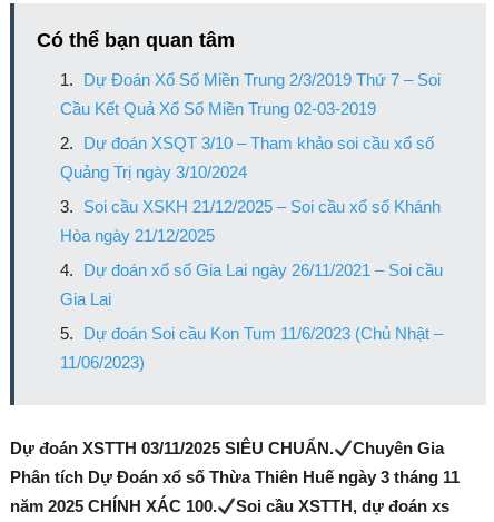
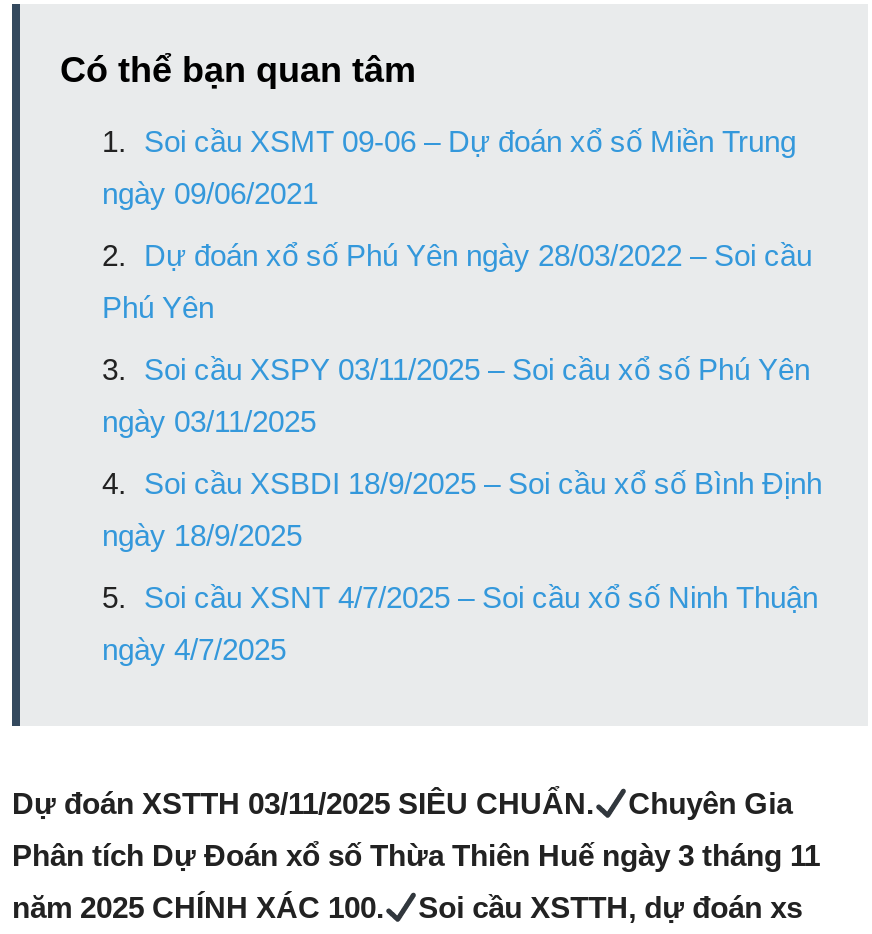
[83,70,441,89] Dự Đoán Xổ Số Miền Trung 2/3/2019 Thứ 7 – Soi -> [144,124,796,158] Soi cầu XSMT 09-06 – Dự đoán xổ số Miền Trung
[60,99,376,118] Cầu Kết Quả Xổ Số Miền Trung 02-03-2019 -> [102,176,318,210] ngày 09/06/2021
[83,134,434,152] Dự đoán XSQT 3/10 – Tham khảo soi cầu xổ số -> [144,238,812,272] Dự đoán xổ số Phú Yên ngày 28/03/2022 – Soi cầu
[60,162,247,181] Quảng Trị ngày 3/10/2024 -> [102,290,214,324] Phú Yên
[83,197,441,216] Soi cầu XSKH 21/12/2025 – Soi cầu xổ số Khánh -> [144,352,810,386] Soi cầu XSPY 03/11/2025 – Soi cầu xổ số Phú Yên
[60,226,215,245] Hòa ngày 21/12/2025 -> [102,404,316,438] ngày 03/11/2025
[83,260,443,279] Dự đoán xổ số Gia Lai ngày 26/11/2021 – Soi cầu -> [144,466,822,500] Soi cầu XSBDI 18/9/2025 – Soi cầu xổ số Bình Định
[60,289,111,308] Gia Lai -> [102,518,302,552] ngày 18/9/2025
[83,324,443,343] Dự đoán Soi cầu Kon Tum 11/6/2023 (Chủ Nhật – -> [144,580,818,614] Soi cầu XSNT 4/7/2025 – Soi cầu xổ số Ninh Thuận
[60,353,145,372] 11/06/2023) -> [102,632,286,666] ngày 4/7/2025

